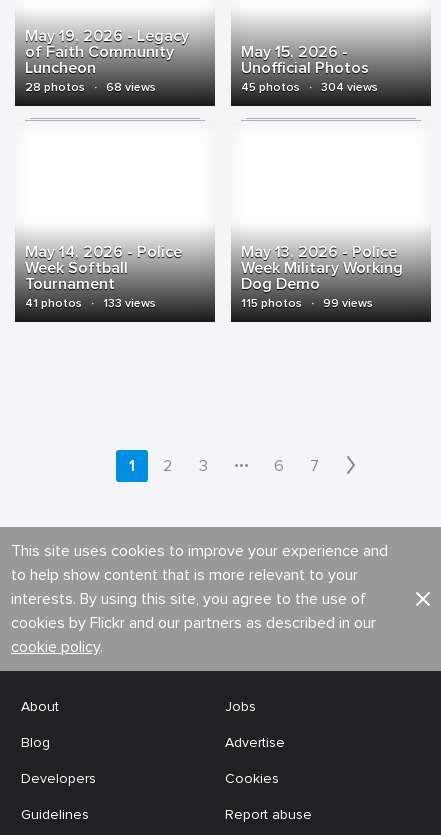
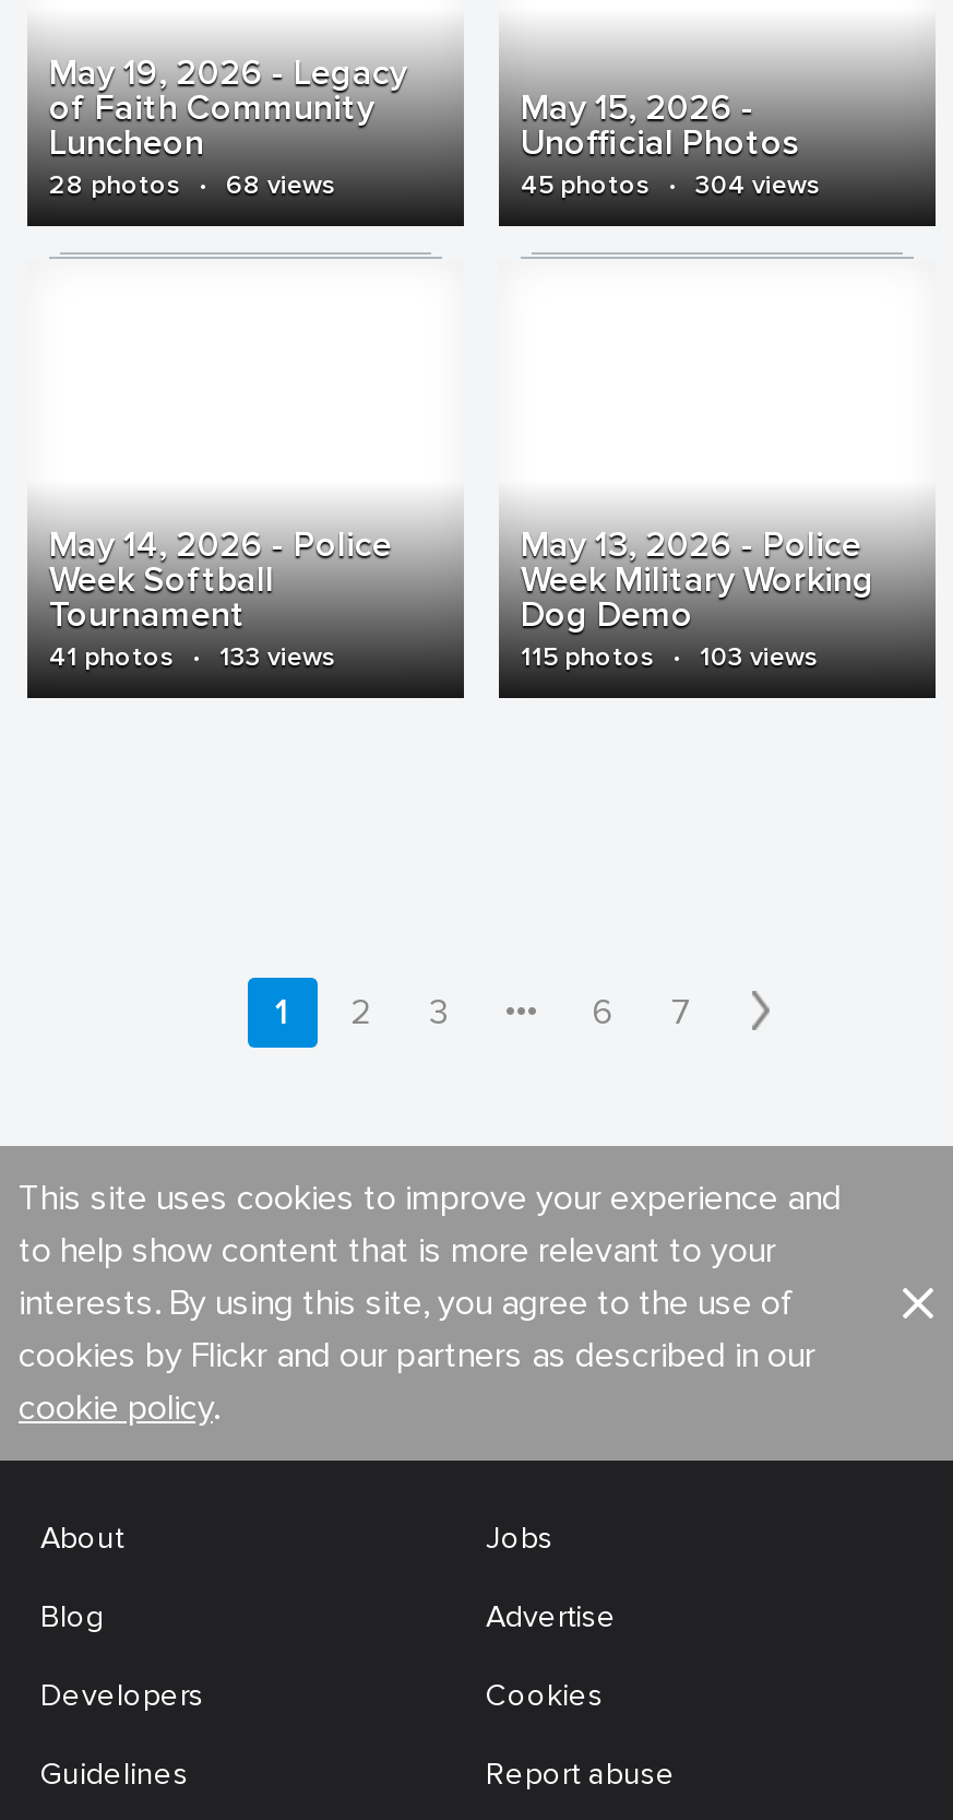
[241,296,373,311] 115 photos · 99 views -> [521,641,818,674] 115 photos · 103 views

